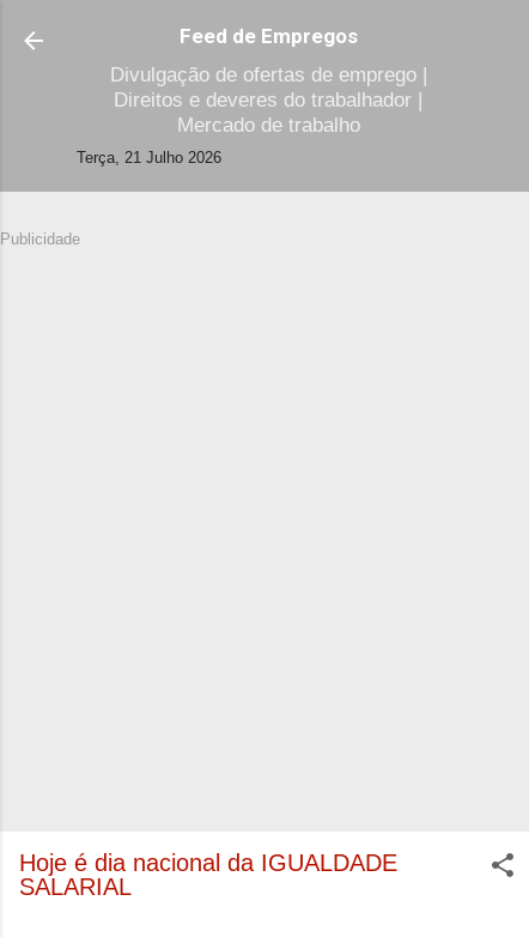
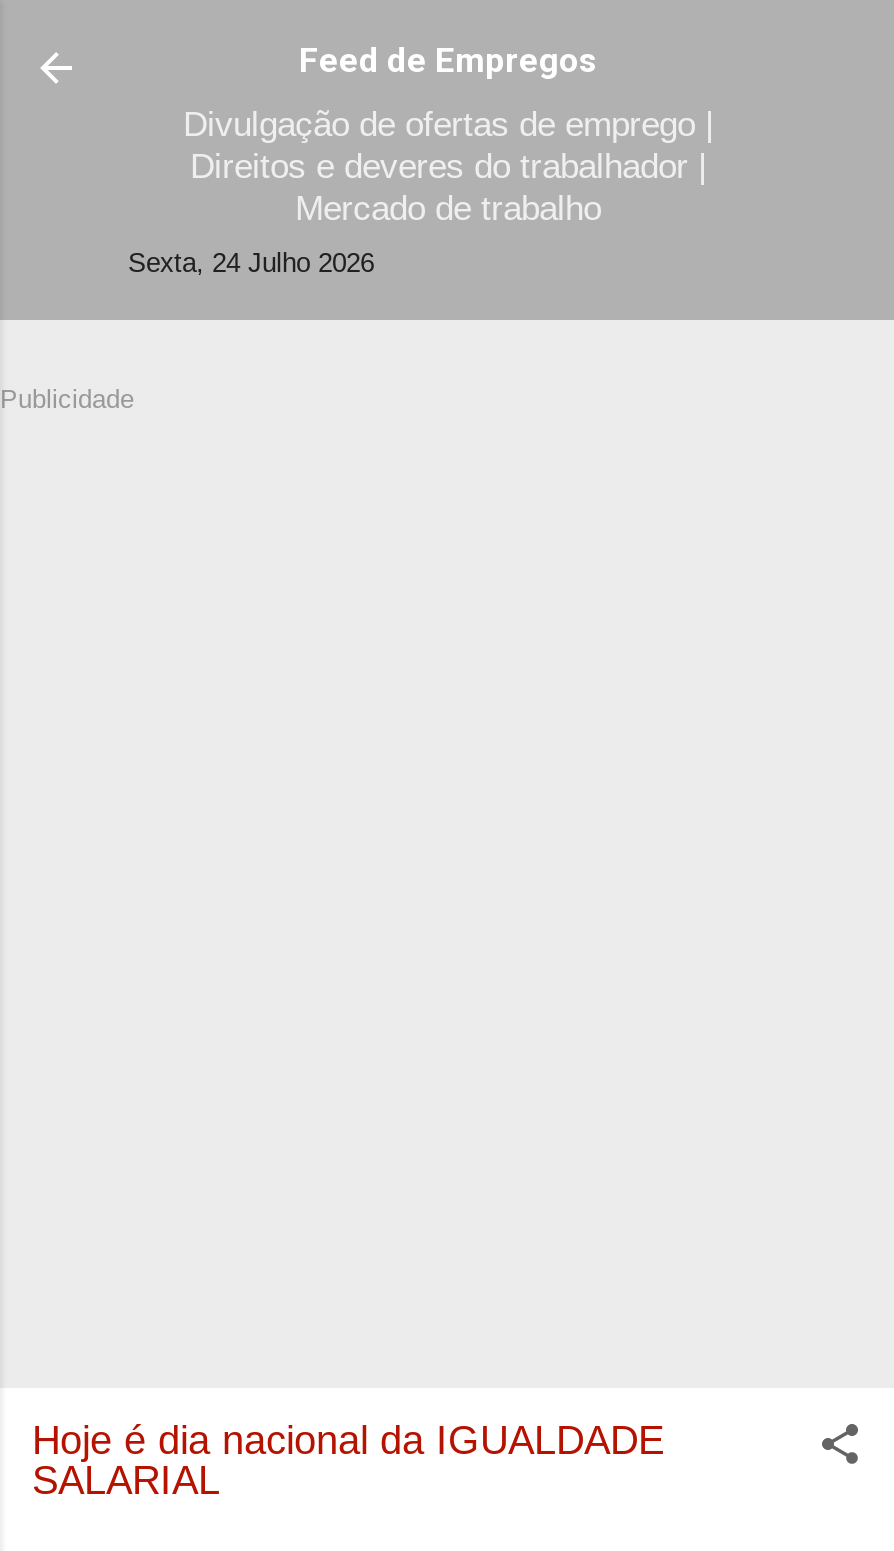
[77,149,221,167] Terça, 21 Julho 2026 -> [128,248,374,278] Sexta, 24 Julho 2026

